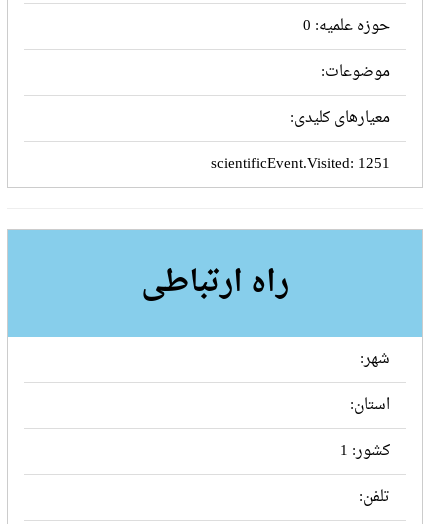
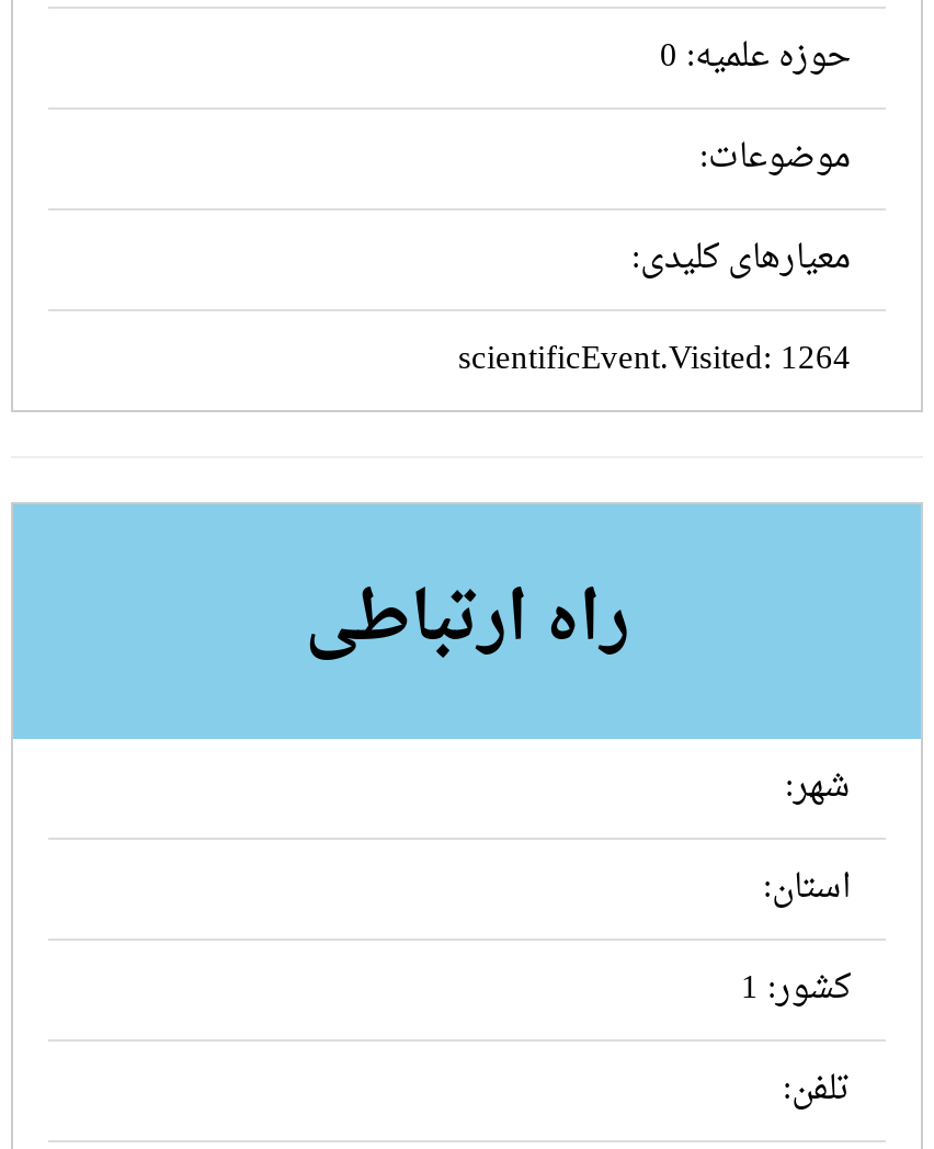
[211,150,390,179] scientificEvent.Visited: 1251 -> [458,329,851,393] scientificEvent.Visited: 1264

